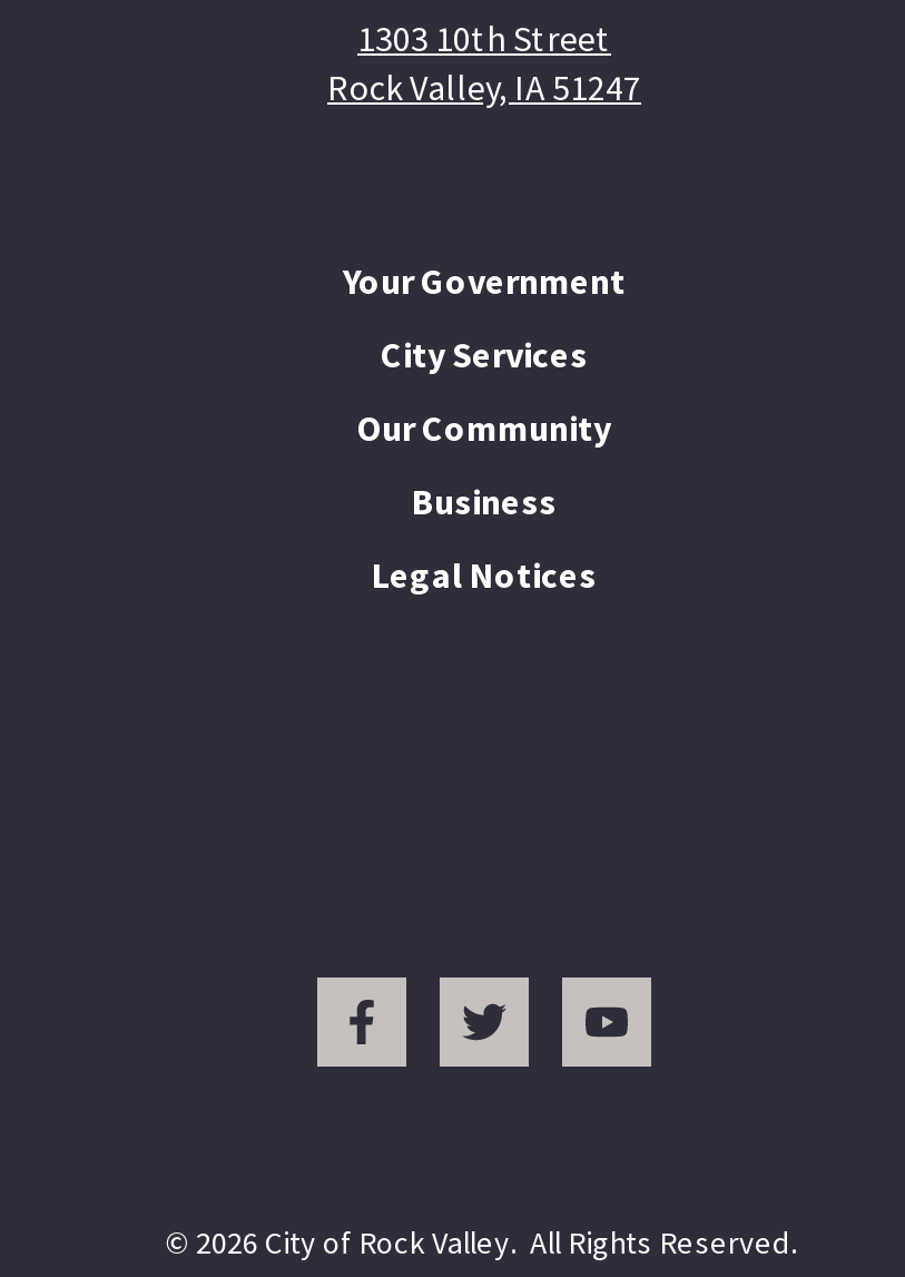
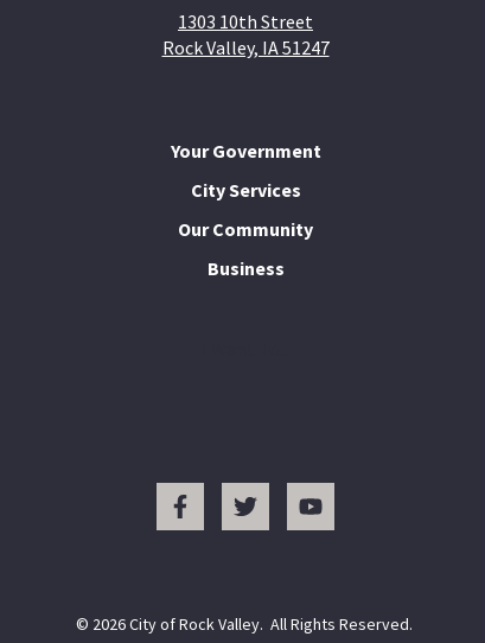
[372,553,597,597] Legal Notices -> none

